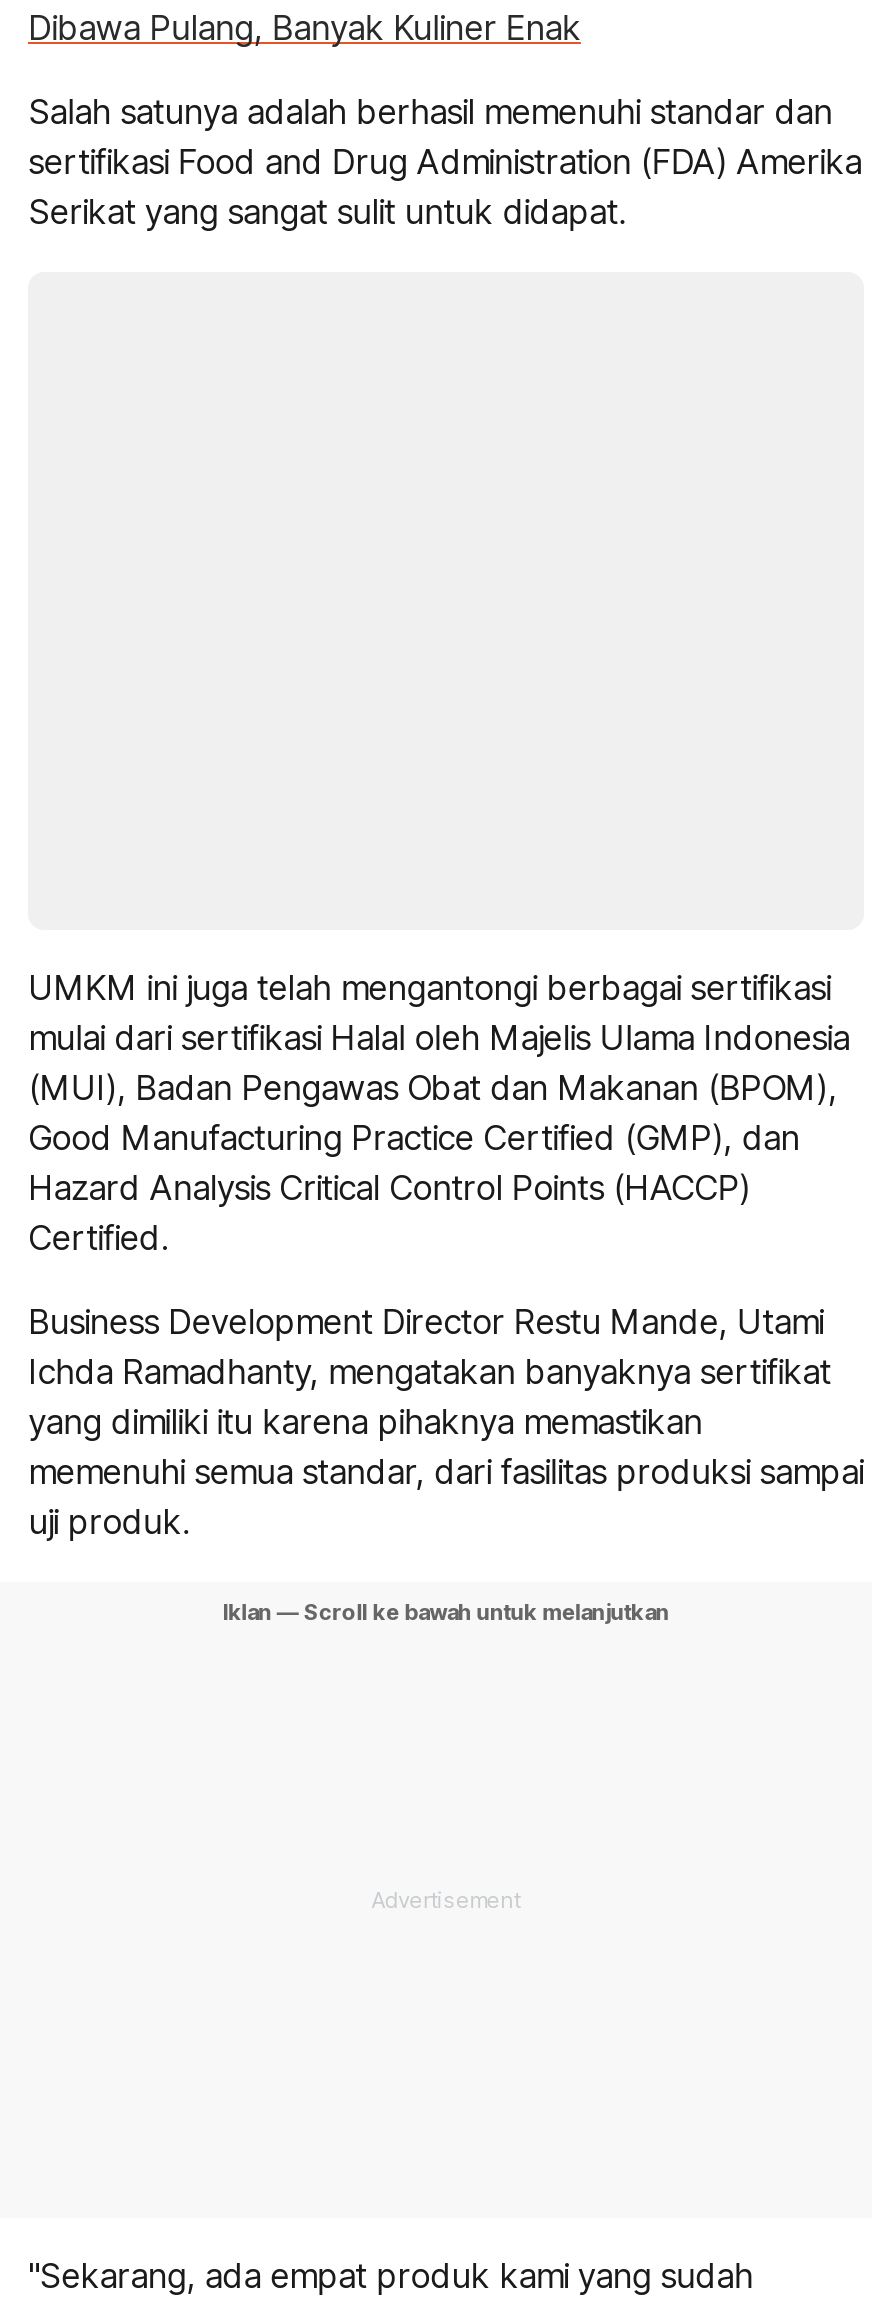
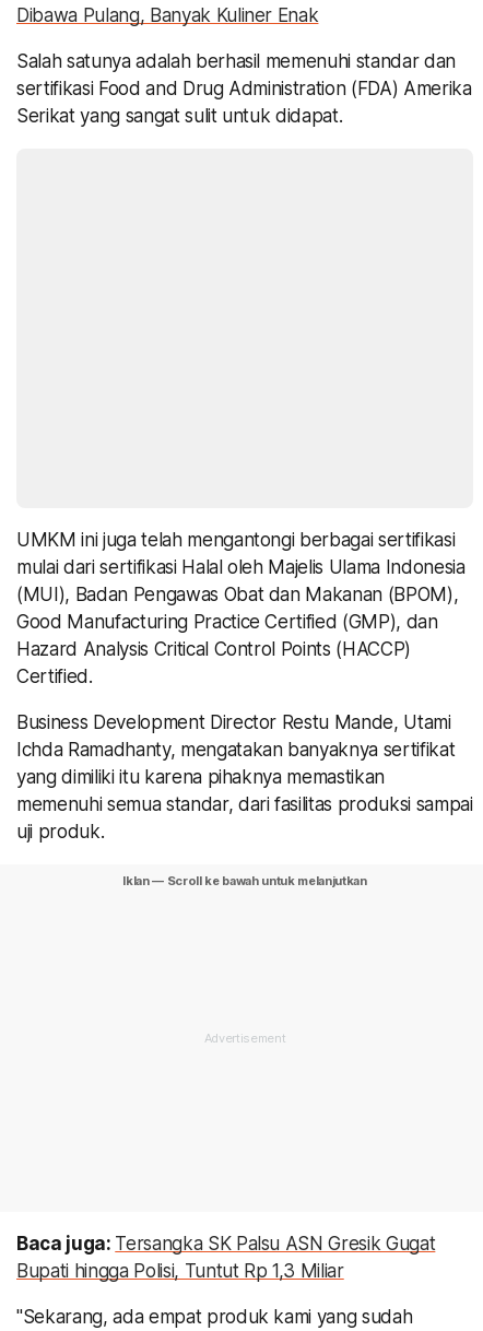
none -> [16,1233,435,1282] Baca juga: Tersangka SK Palsu ASN Gresik Gugat | Bupati hingga Polisi, Tuntut Rp 1,3 Miliar

